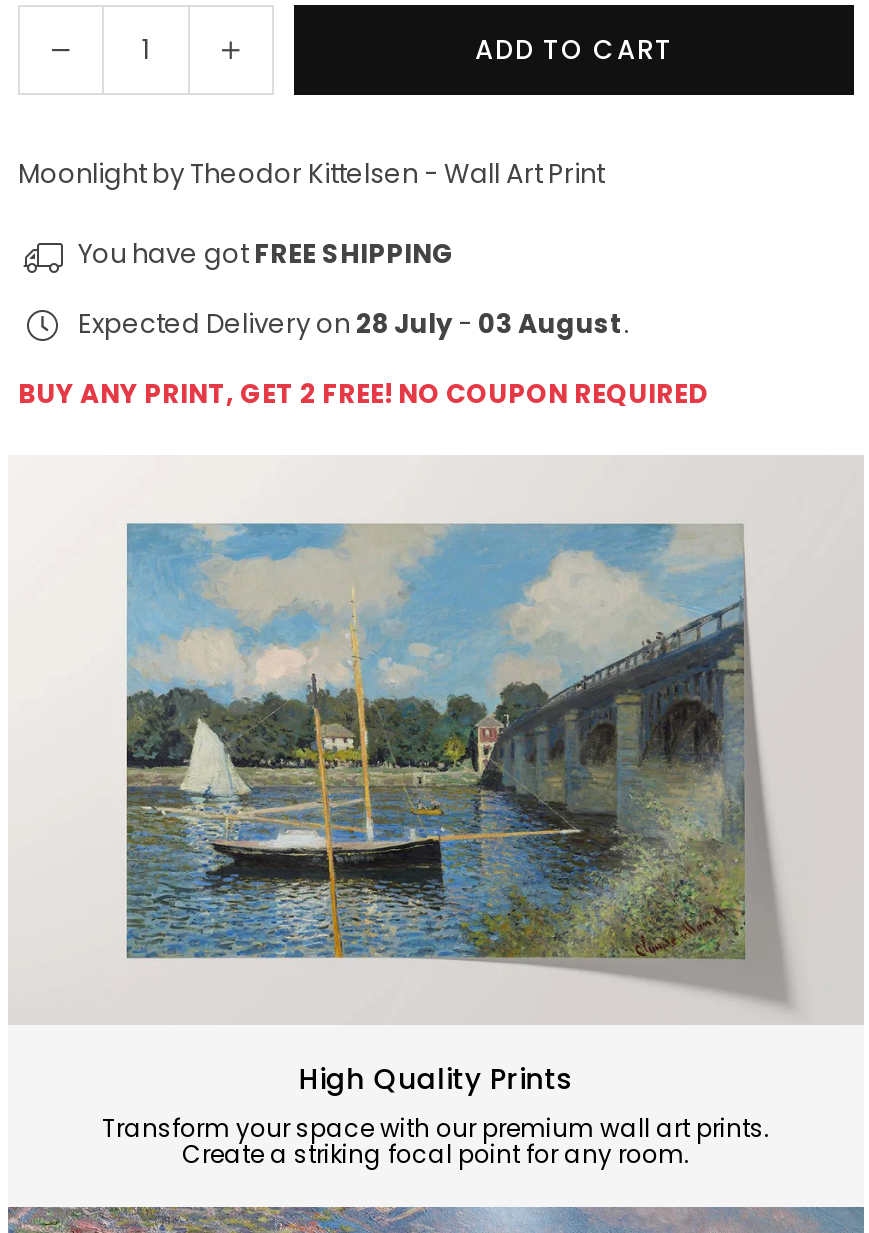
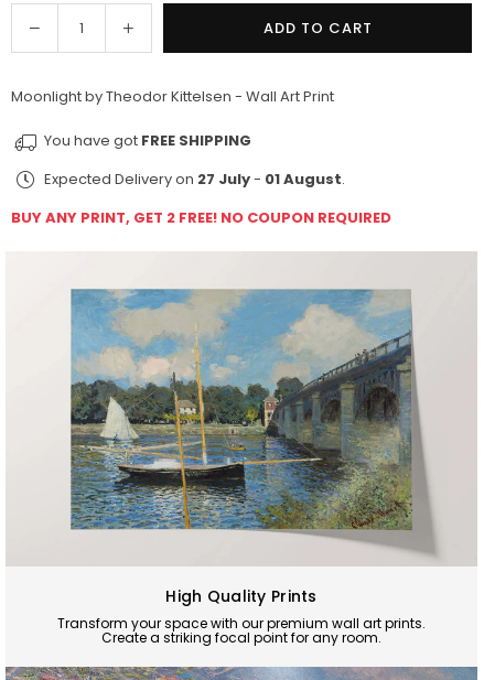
[78,305,630,343] Expected Delivery on 28 July - 03 August. -> [44,169,345,190] Expected Delivery on 27 July - 01 August.

